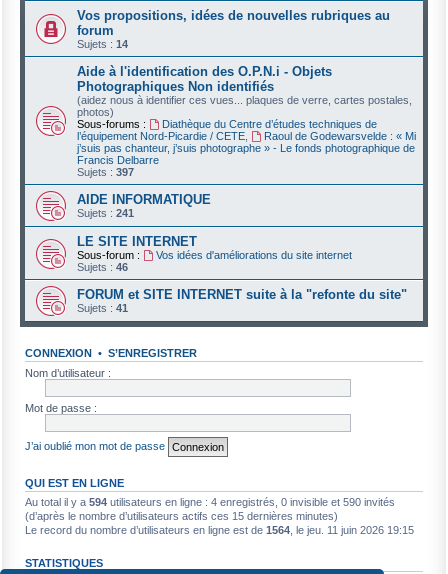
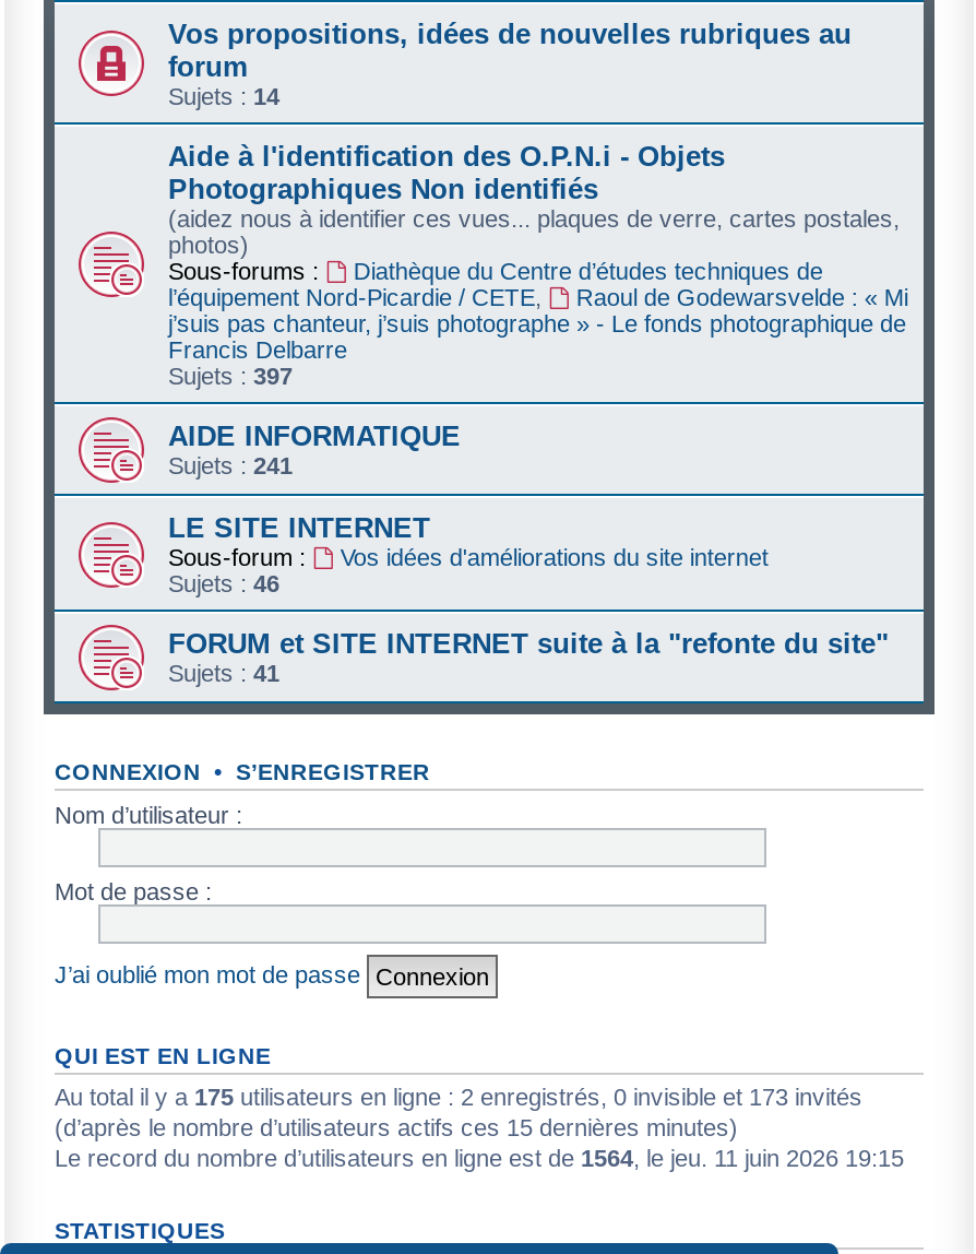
[25,496,395,508] Au total il y a 594 utilisateurs en ligne : 4 enregistrés, 0 invisible et 590 invités -> [55,1084,862,1110] Au total il y a 175 utilisateurs en ligne : 2 enregistrés, 0 invisible et 173 invités

